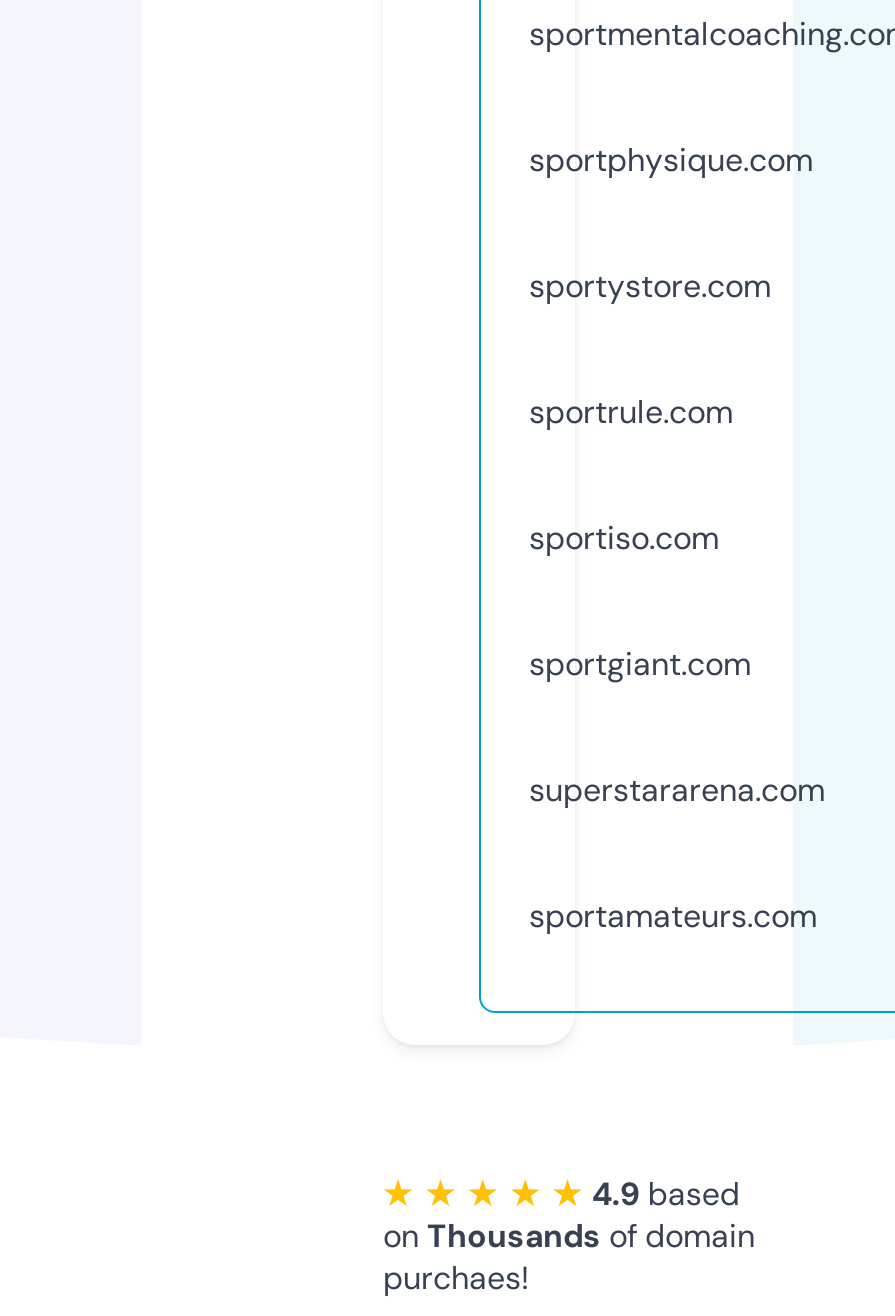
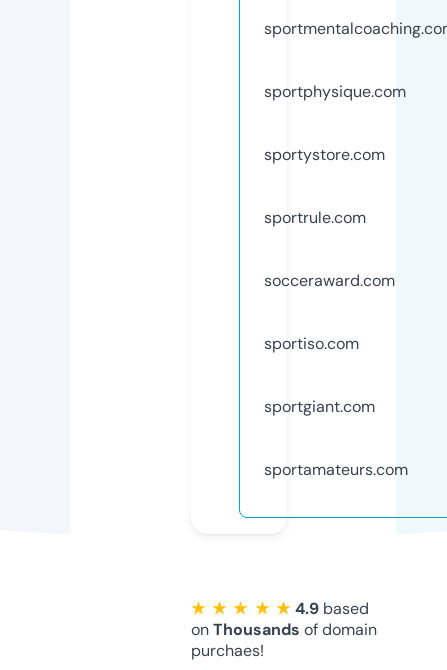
none -> [264,270,395,291] socceraward.com
moved [529,517,751,685] -> [264,333,375,417]: sportiso.com | sportgiant.com
[529,769,825,811] superstararena.com -> none

